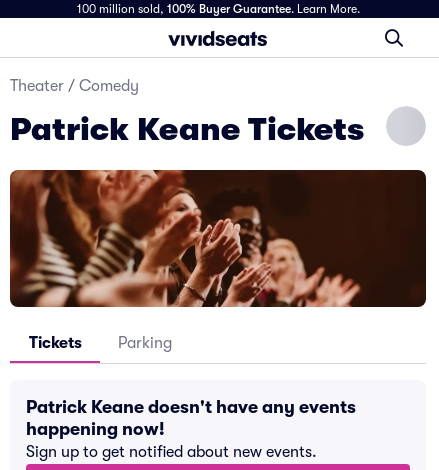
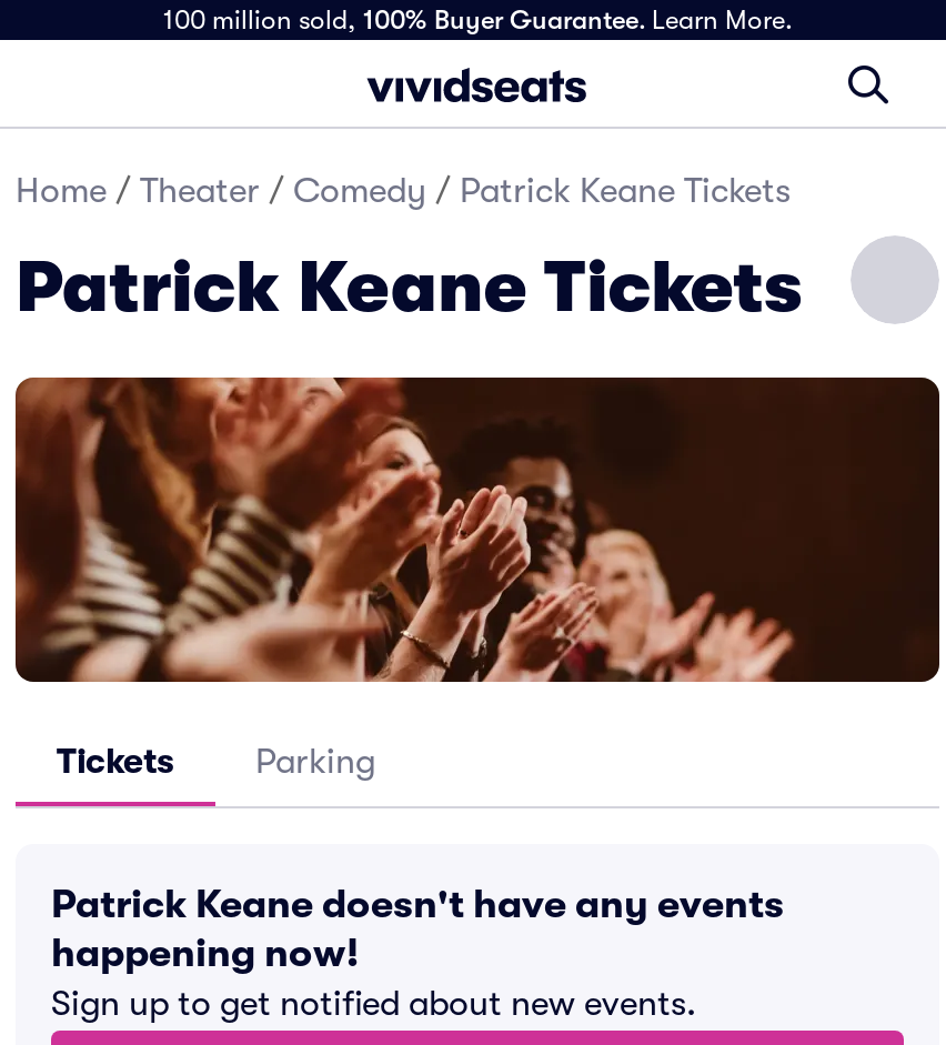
[10,77,139,95] Theater / Comedy -> [16,171,791,211] Home / Theater / Comedy / Patrick Keane Tickets

